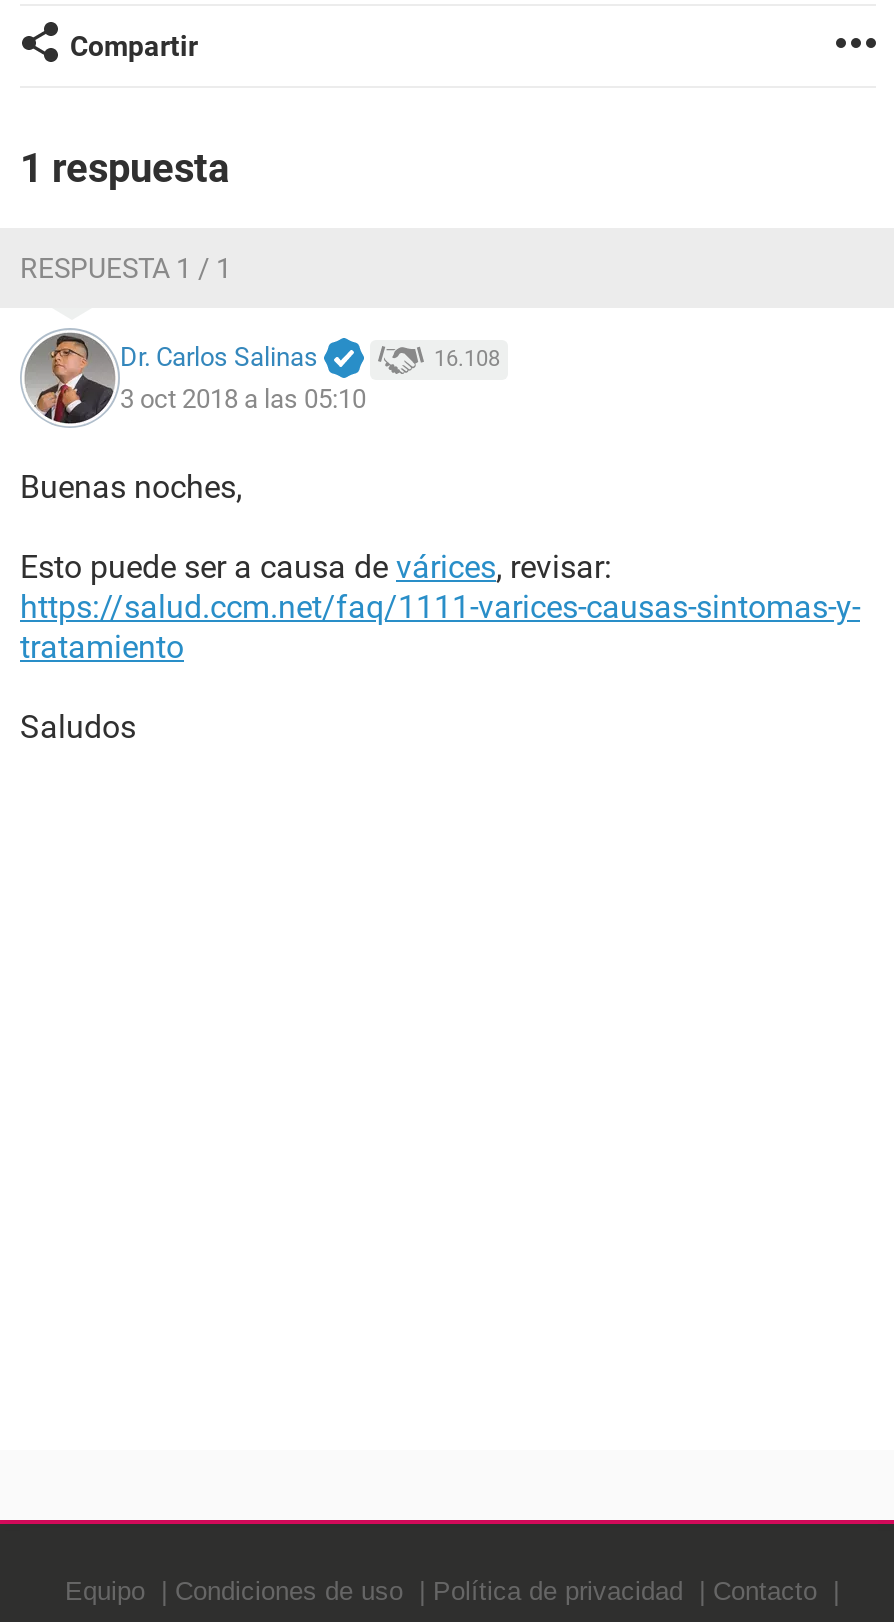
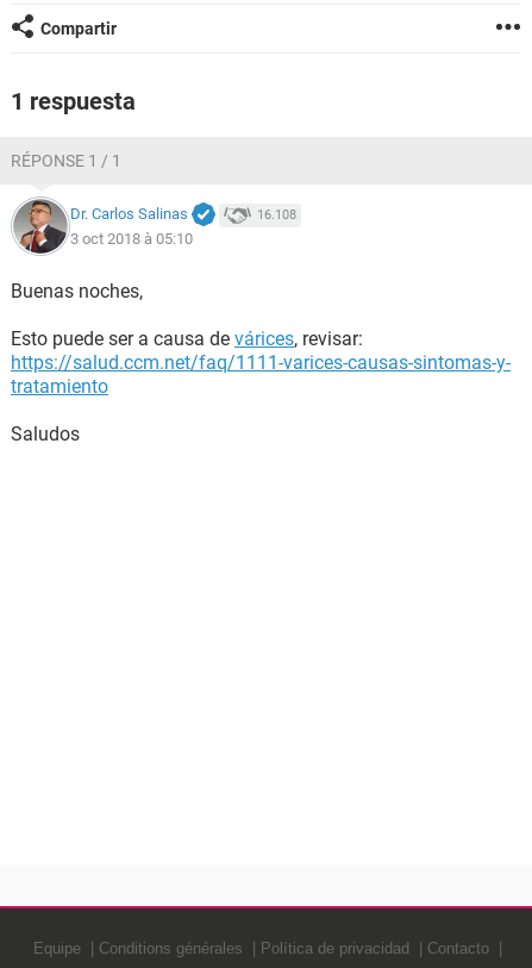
[20,252,232,284] RESPUESTA 1 / 1 -> [11,151,121,170] RÉPONSE 1 / 1
[120,383,366,413] 3 oct 2018 a las 05:10 -> [70,229,193,247] 3 oct 2018 à 05:10
[65,1576,403,1606] Equipo | Condiciones de uso -> [33,939,243,957] Equipe | Conditions générales

